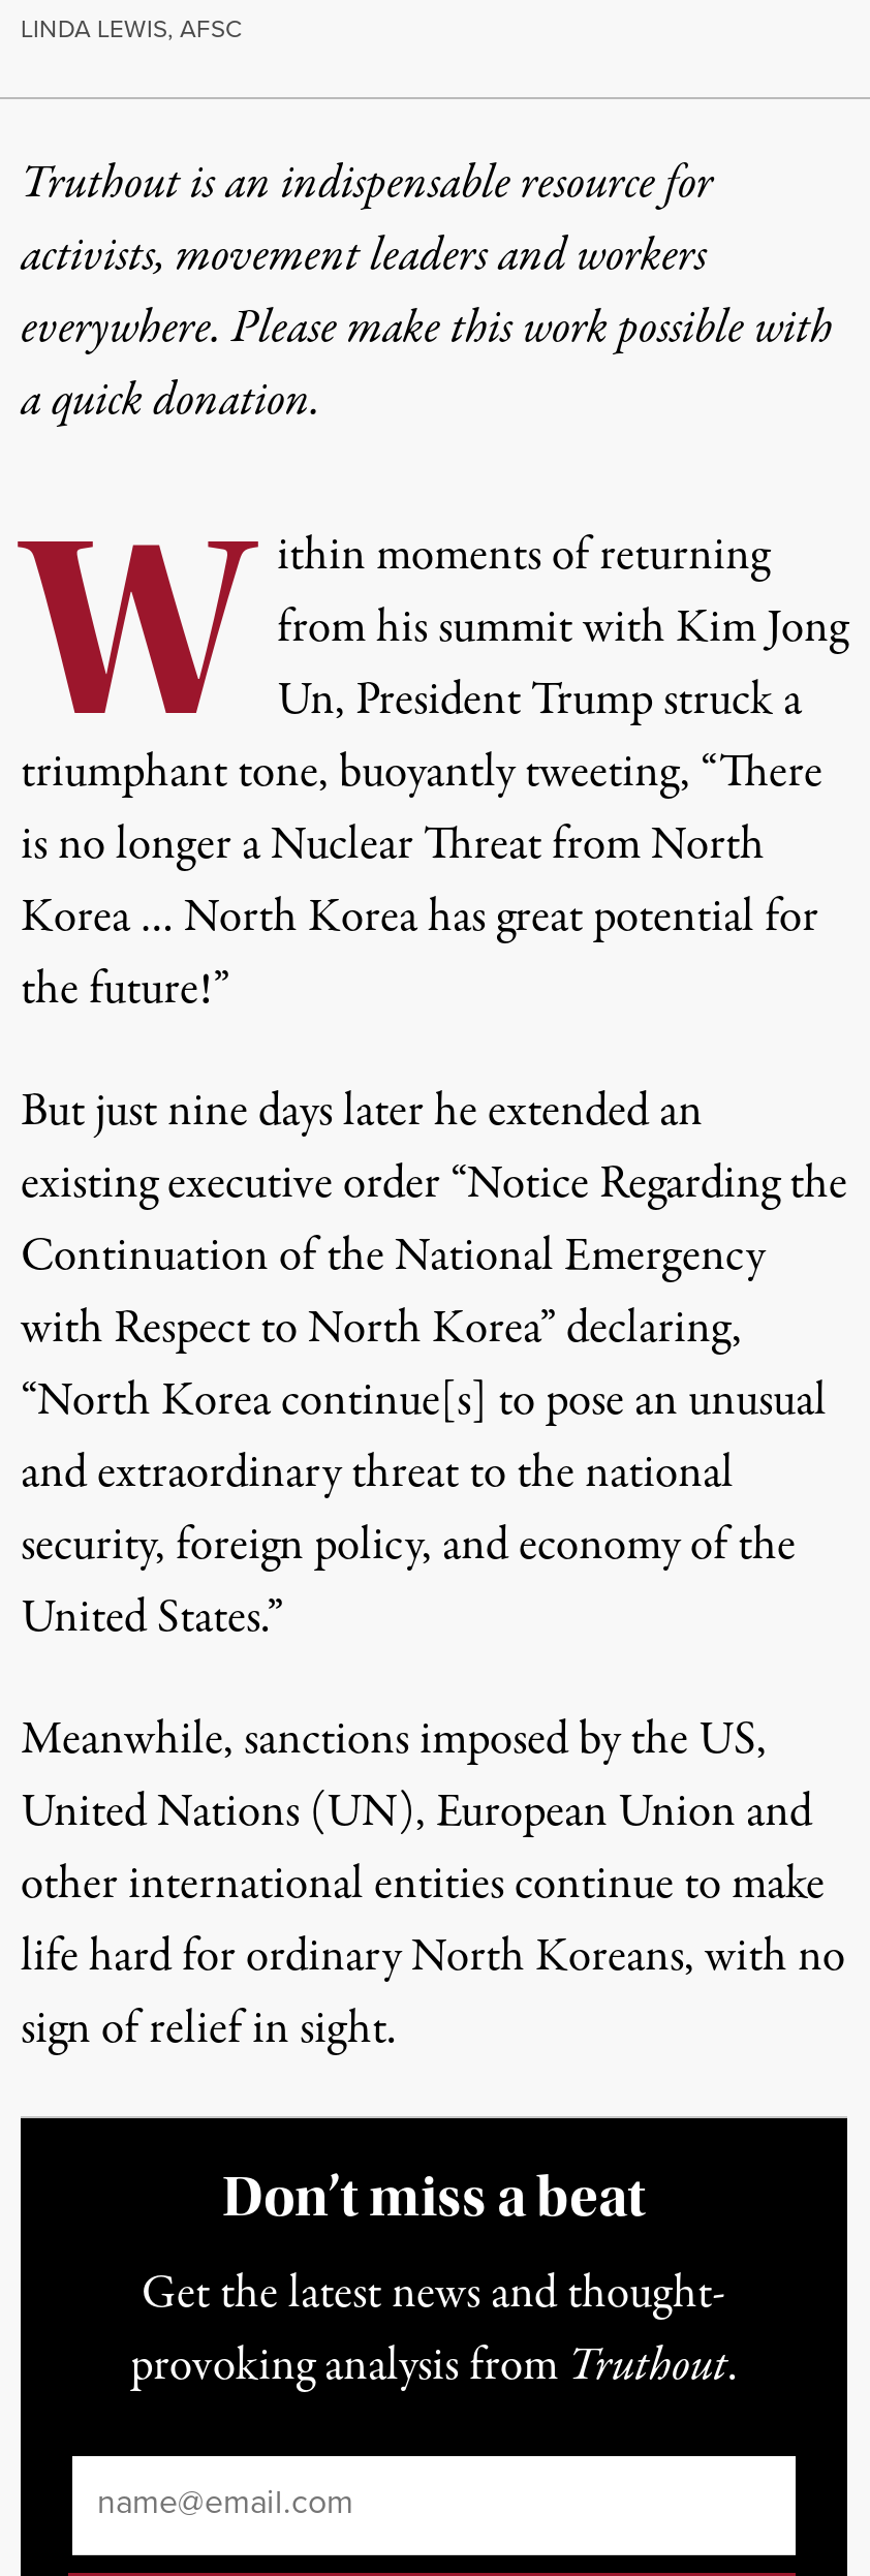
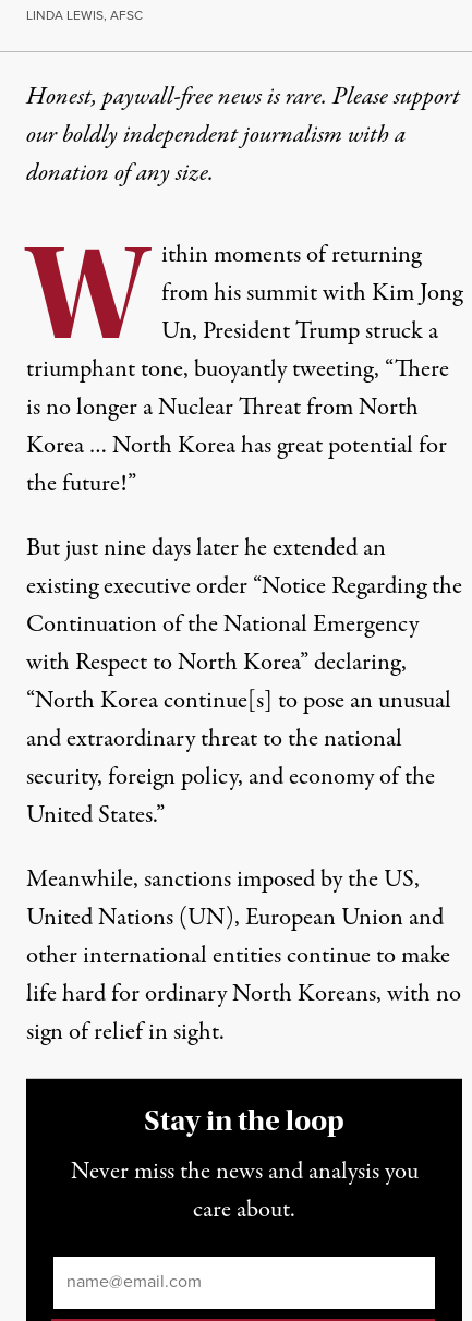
[21,152,833,435] Truthout is an indispensable resource for | activists, movement leaders and workers | everywhere. Please make this work possible with | a quick donation. -> [26,80,460,191] Honest, paywall-free news is rare. Please support | our boldly independent journalism with a | donation of any size.
[222,2165,646,2231] Don’t miss a beat -> [144,1103,344,1138] Stay in the loop
[130,2262,738,2400] Get the latest news and thought- | provoking analysis from Truthout. -> [70,1155,418,1228] Never miss the news and analysis you | care about.

